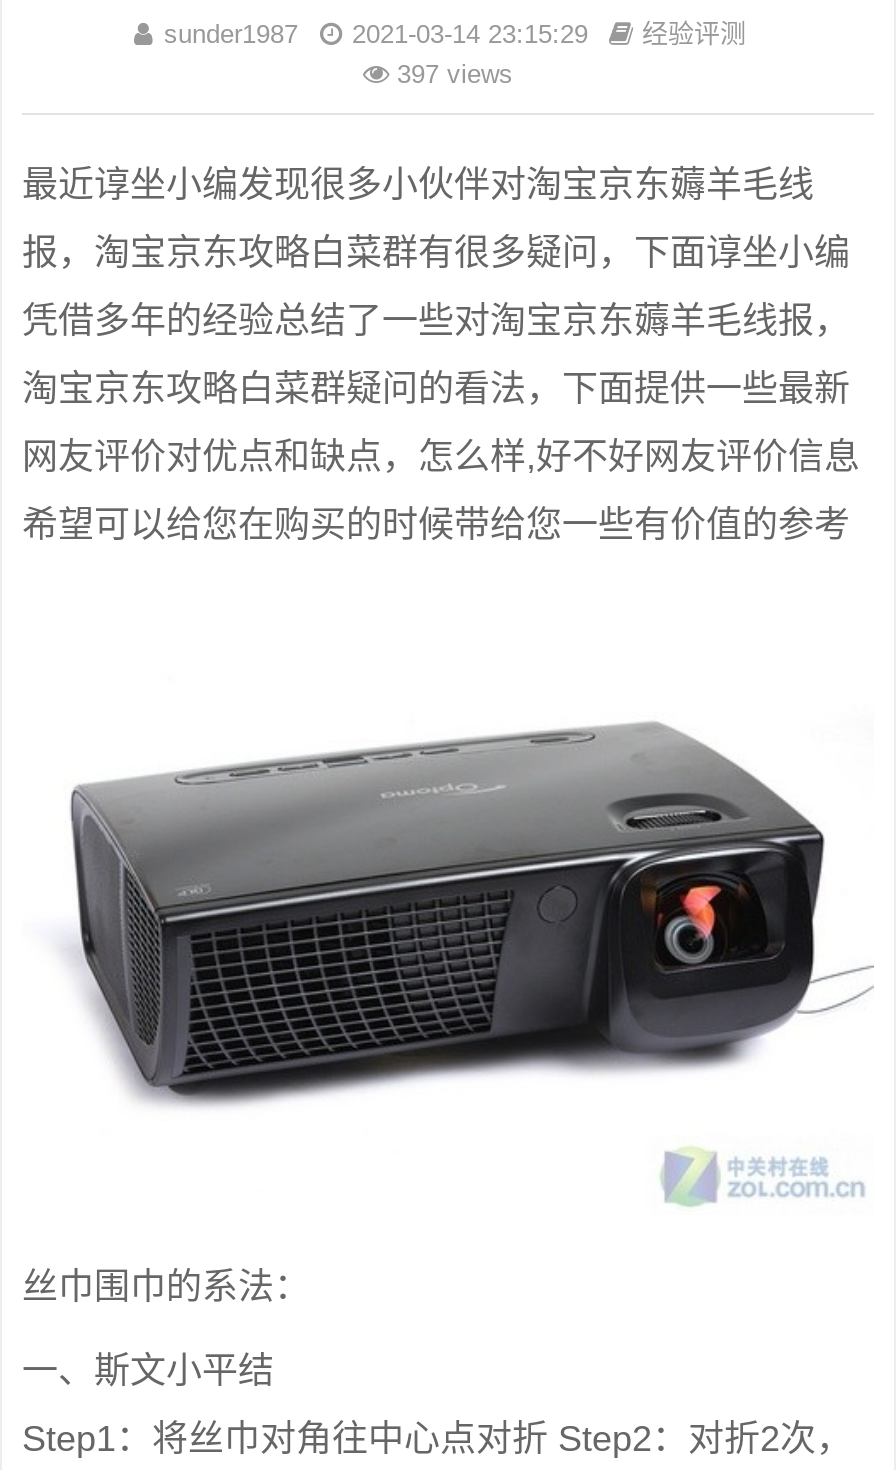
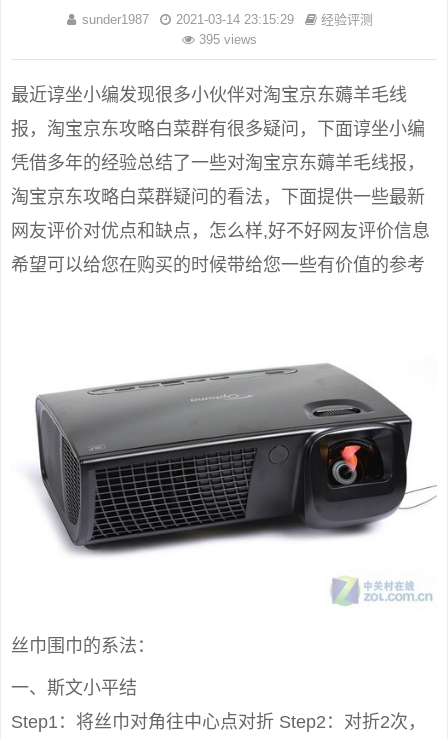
[397,59,513,89] 397 views -> [198,32,256,47] 395 views

